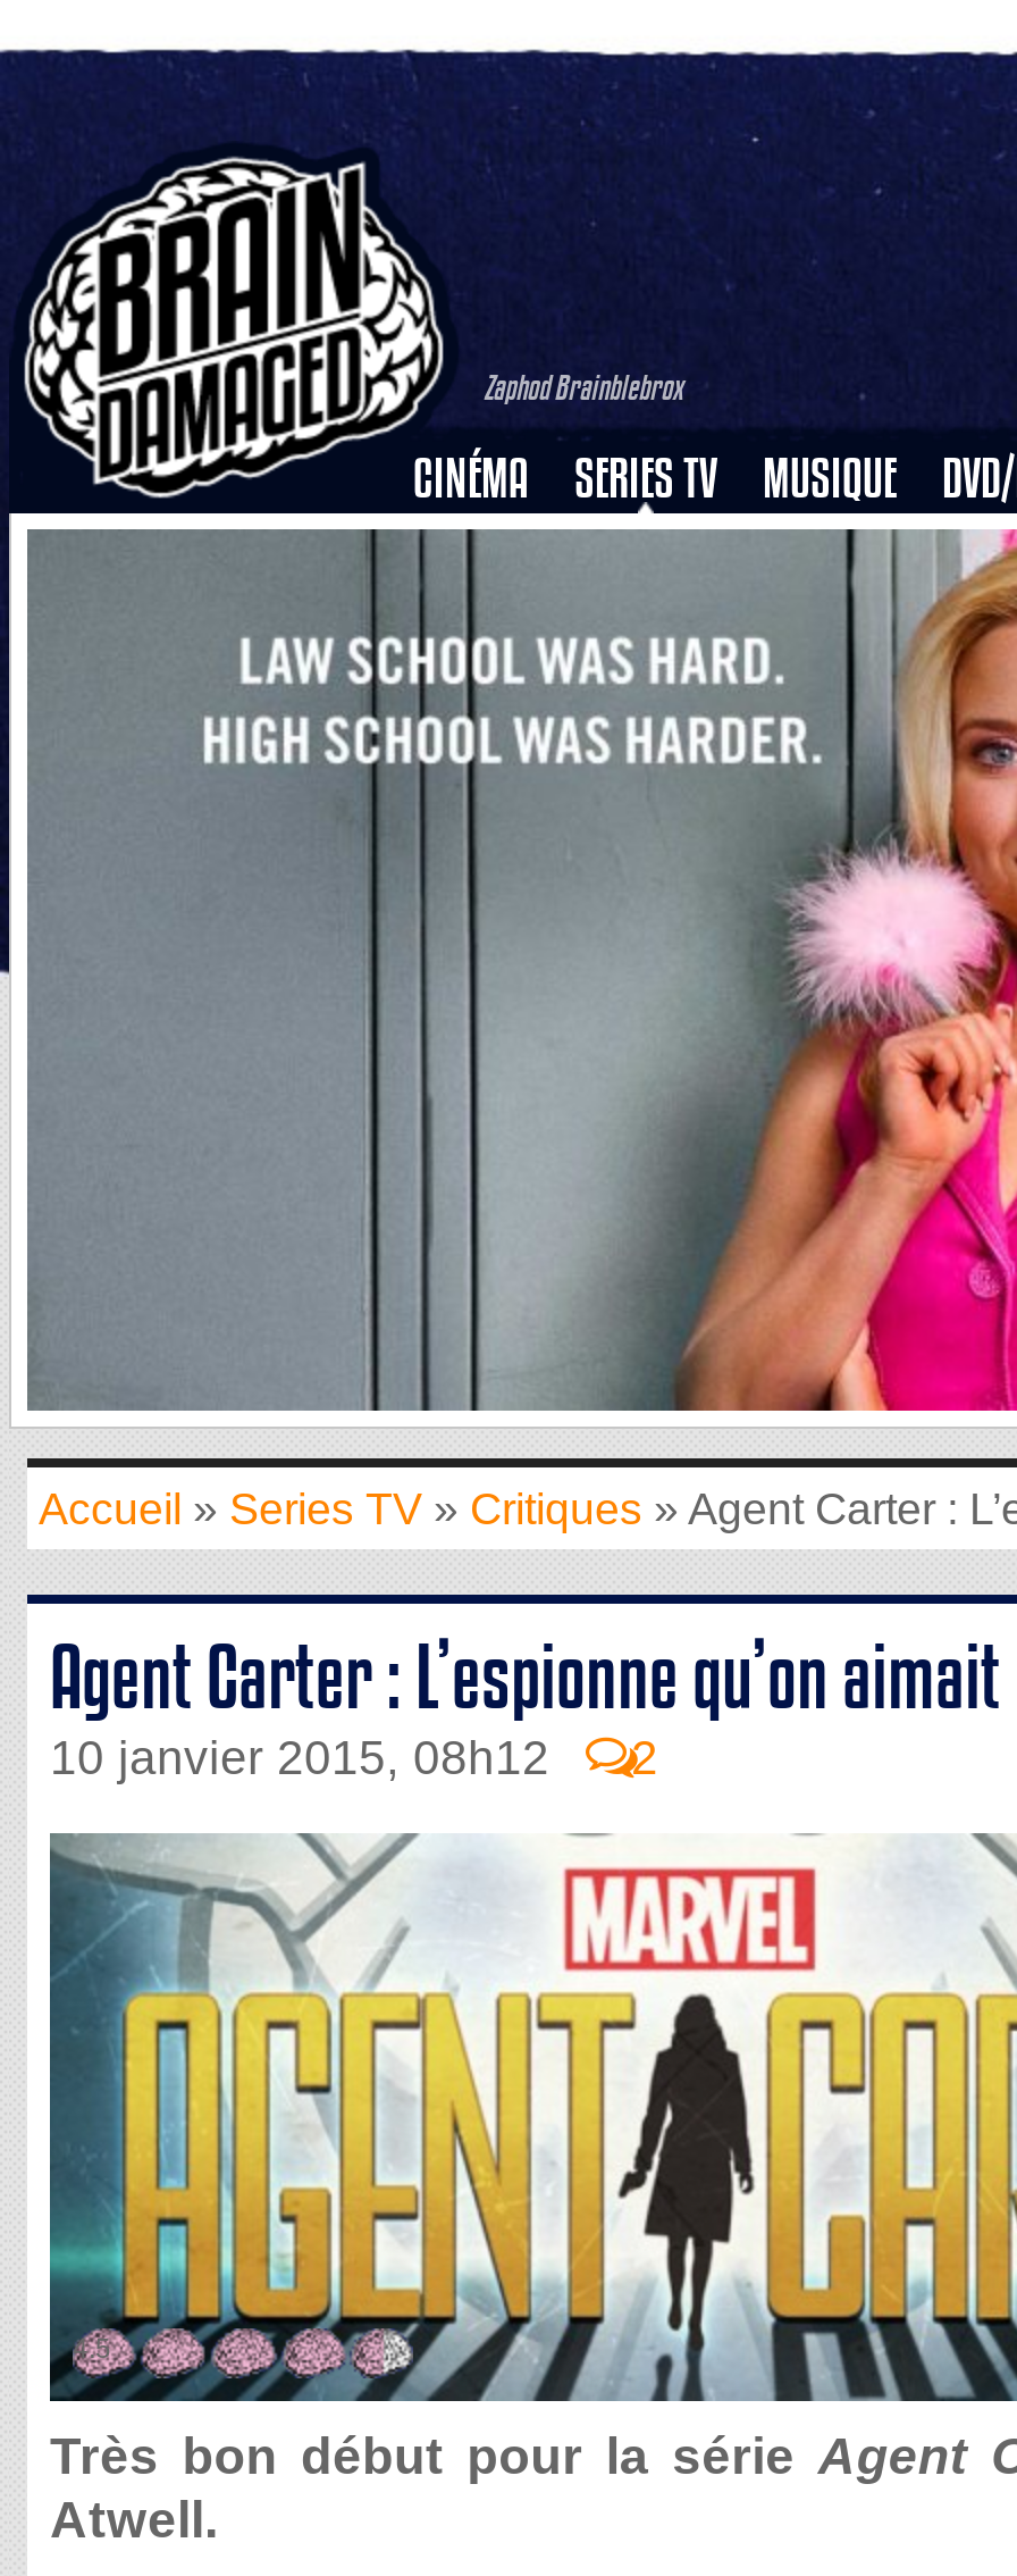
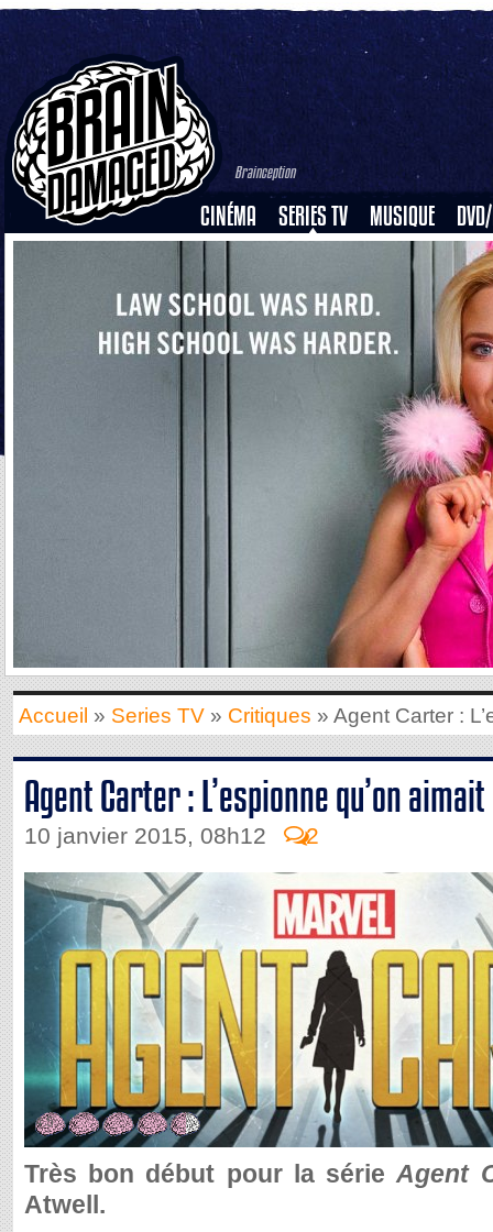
[484,368,683,407] Zaphod Brainblebrox -> [234,163,295,182] Brainception

